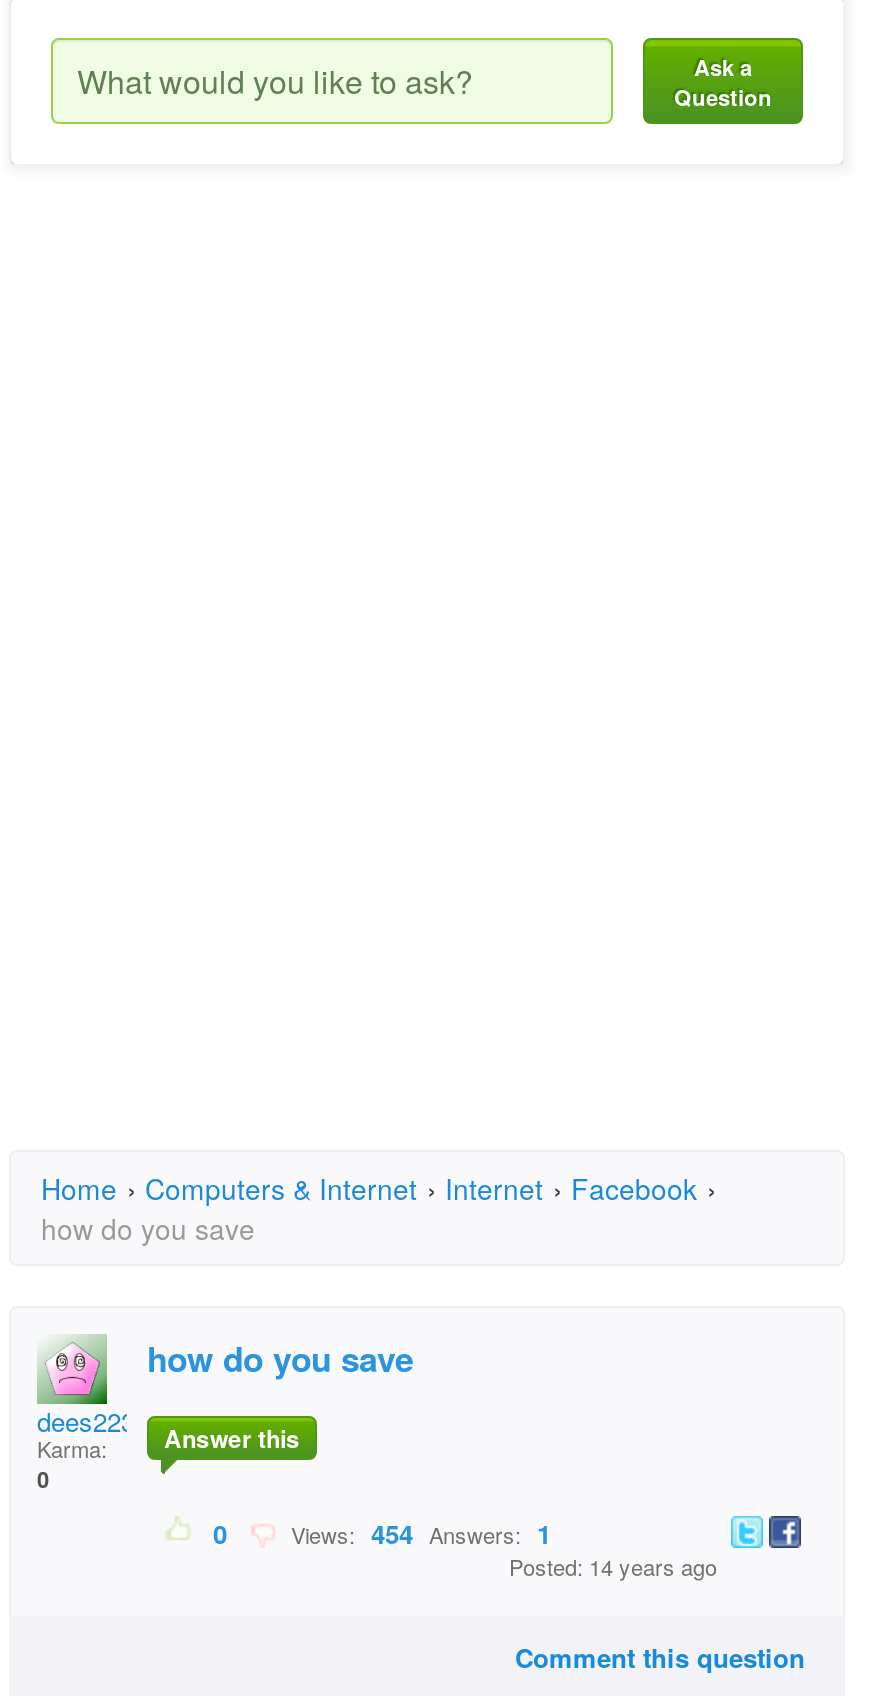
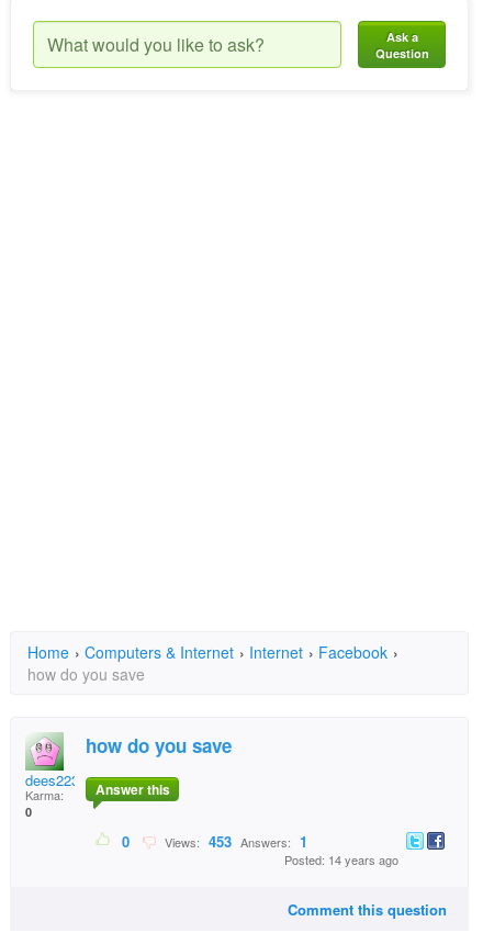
[279,1514,551,1552] Views: 454 Answers: 1 -> [158,831,307,852] Views: 453 Answers: 1

